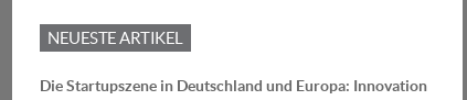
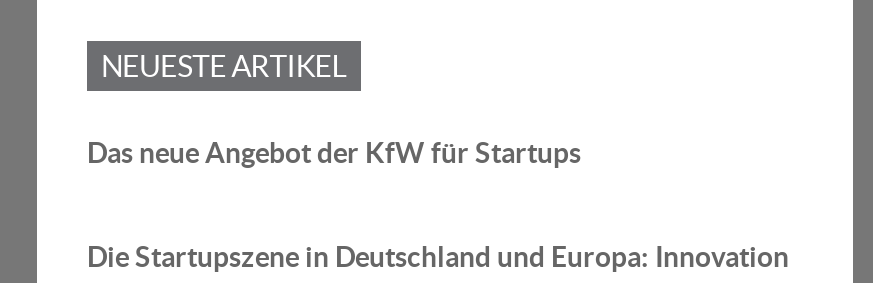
none -> [87,138,581,170] Das neue Angebot der KfW für Startups

